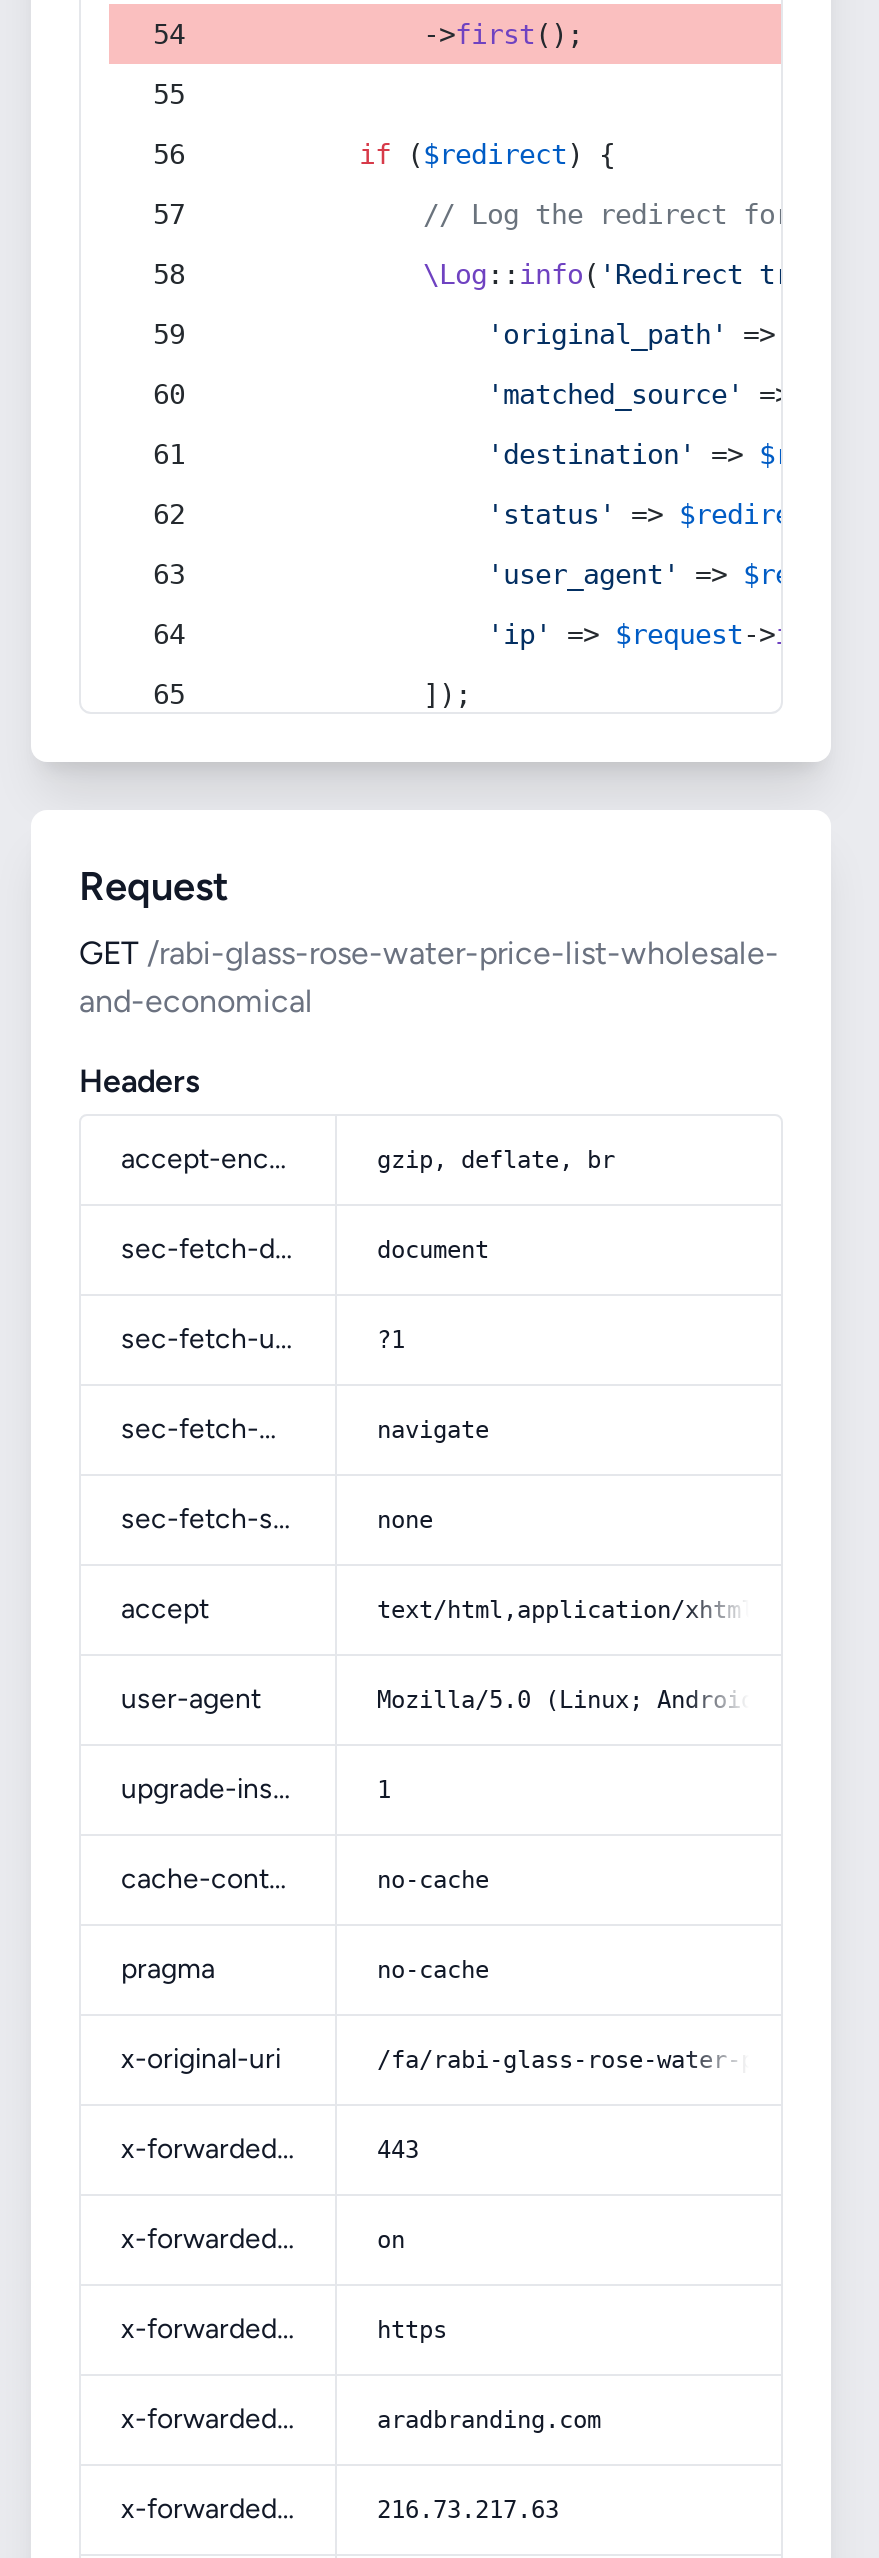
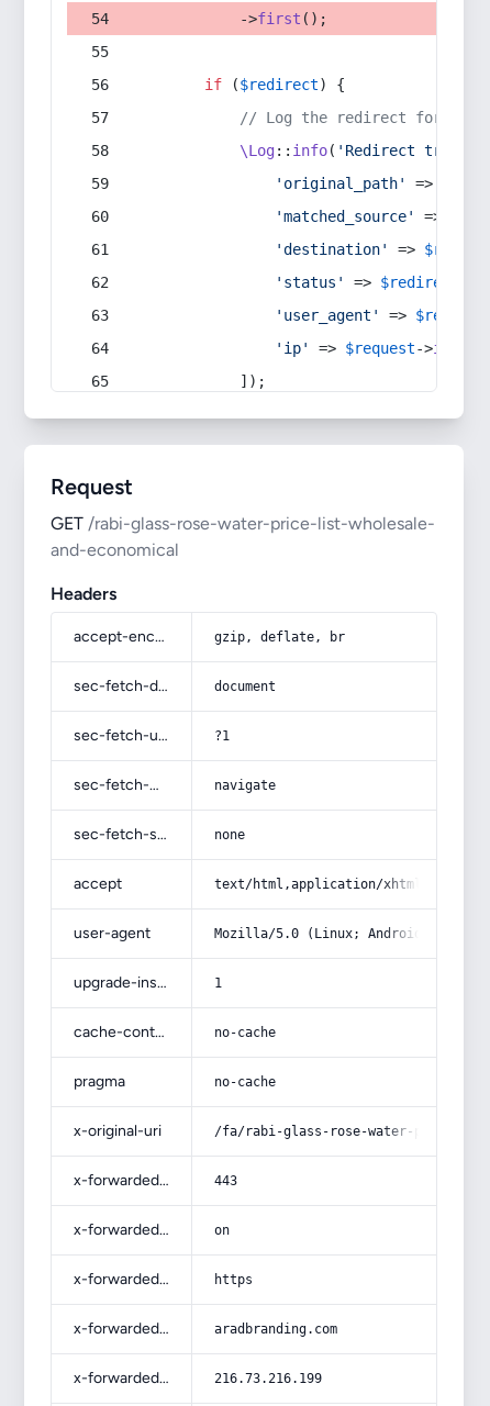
[377,2496,559,2524] 216.73.217.63 -> [214,1371,322,1386] 216.73.216.199

